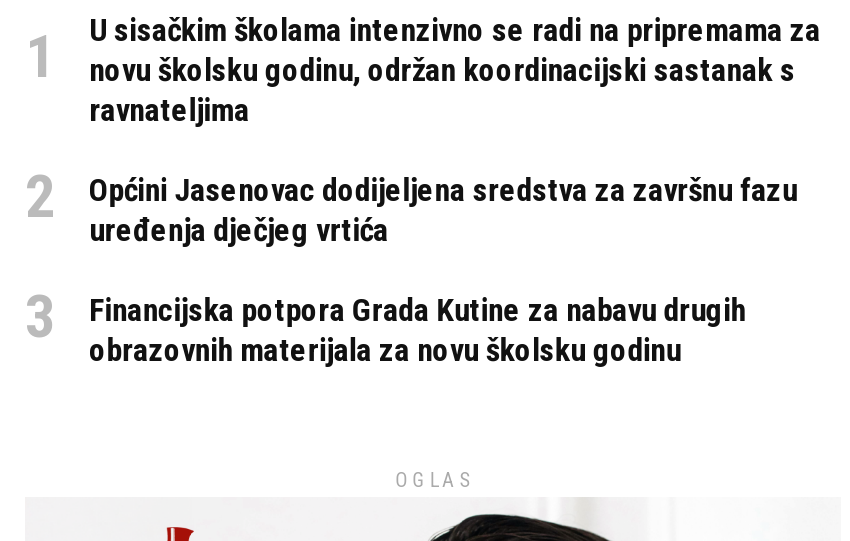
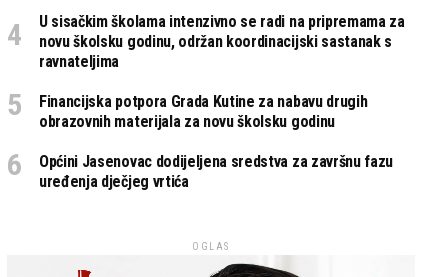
moved [89,171,797,249] -> [39,152,393,191]: Općini Jasenovac dodijeljena sredstva za završnu fazu | uređenja dječjeg vrtića
moved [89,291,746,369] -> [39,92,367,131]: Financijska potpora Grada Kutine za nabavu drugih | obrazovnih materijala za novu školsku godinu

